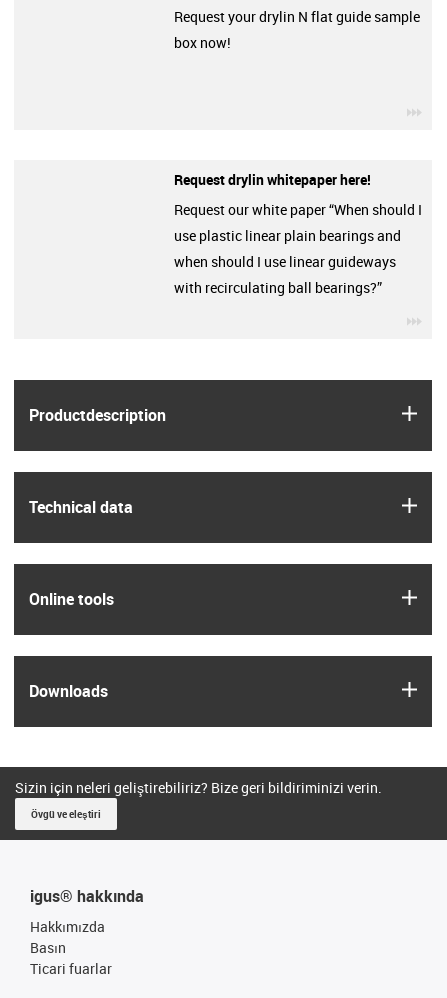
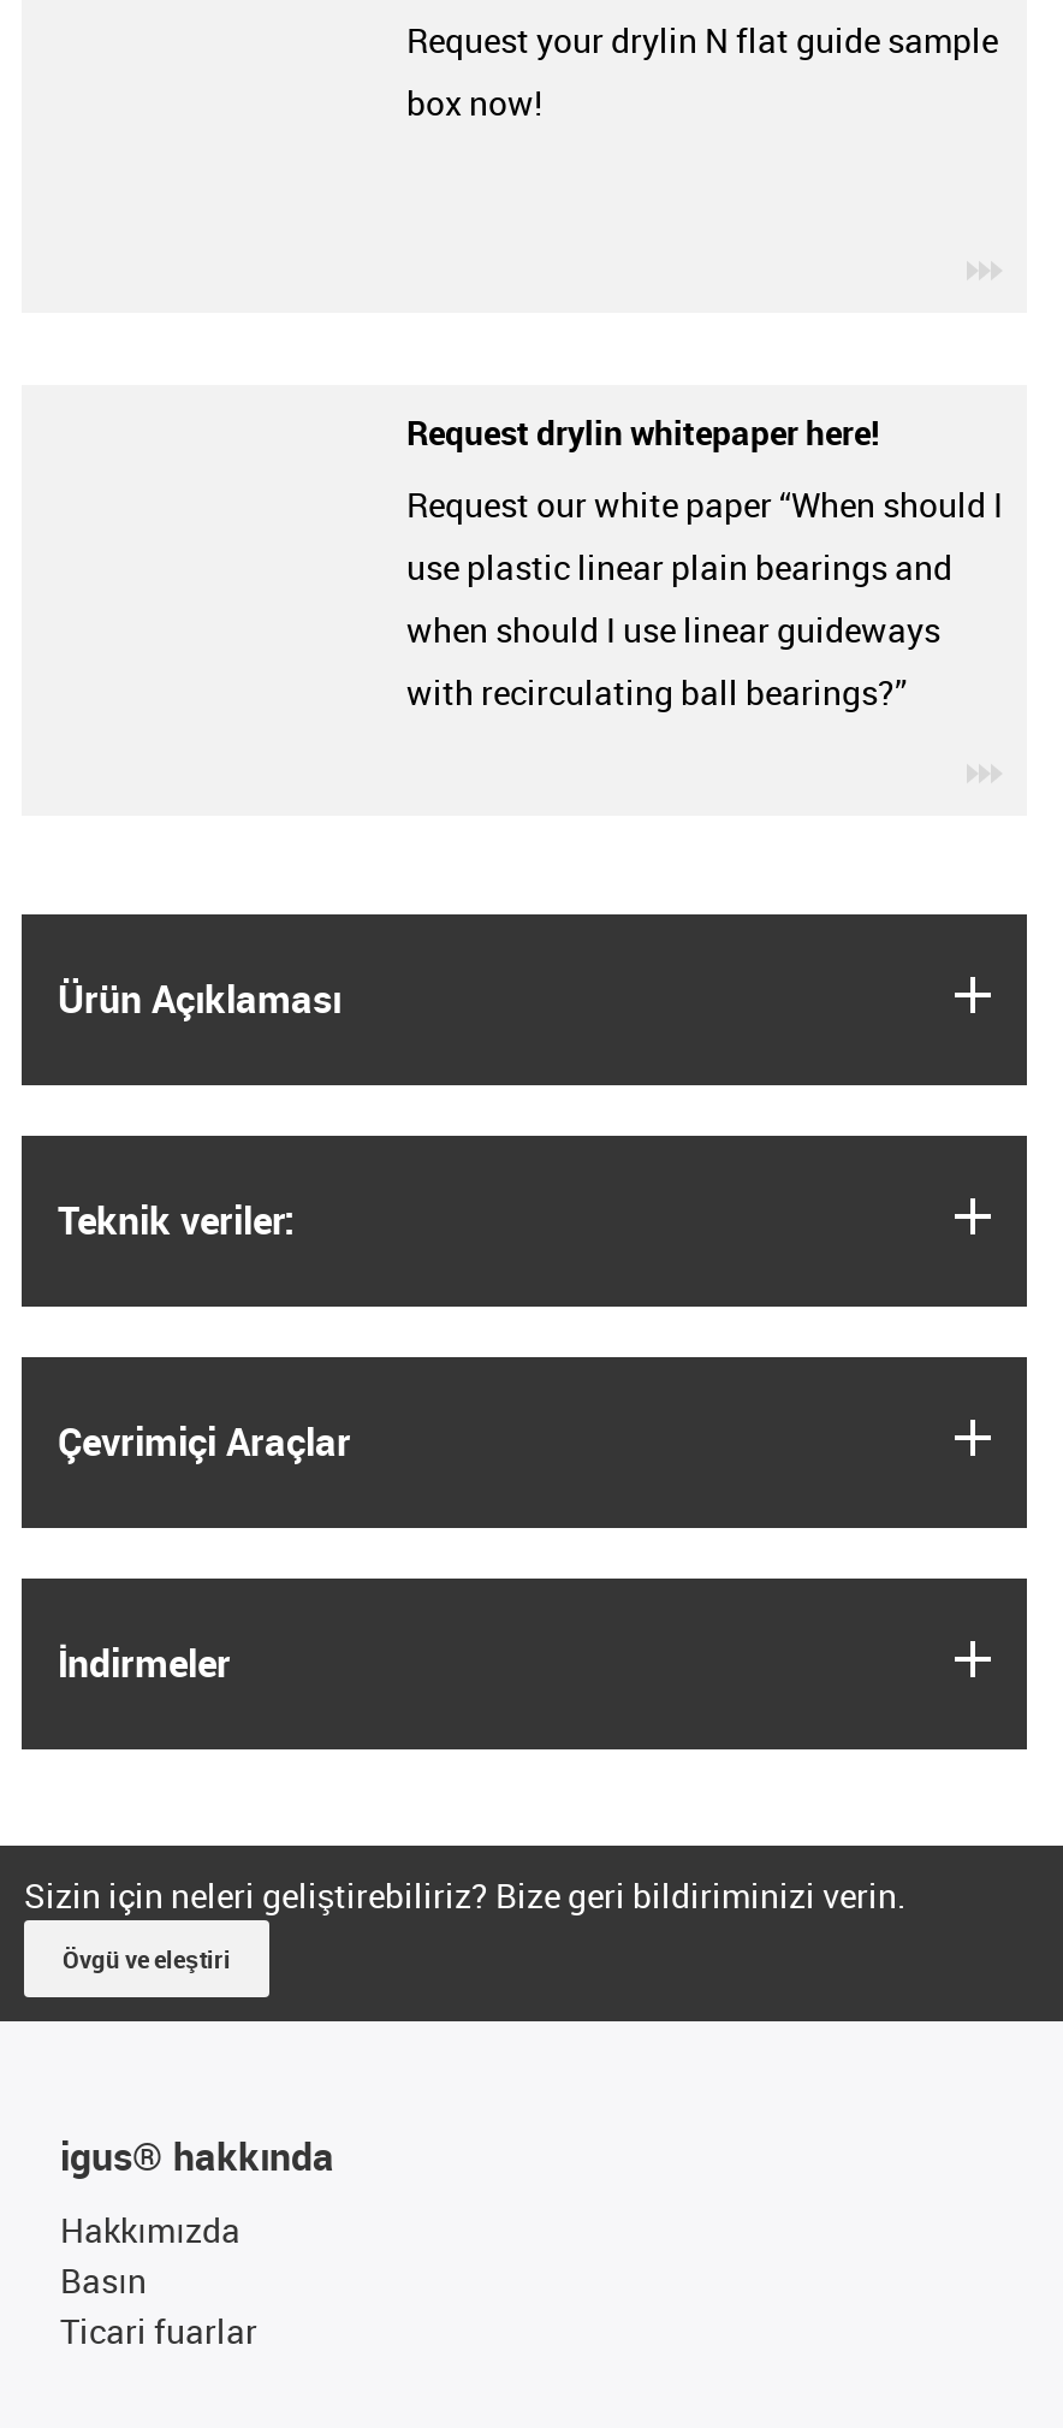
[29,403,166,425] Productdescription -> [58,971,342,1024] Ürün Açıklaması
[29,495,133,517] Technical data -> [58,1192,296,1245] Teknik veriler:
[29,587,114,609] Online tools -> [58,1414,351,1467] Çevrimiçi Araçlar
[29,679,108,701] Downloads -> [58,1635,231,1688] İndirmeler

